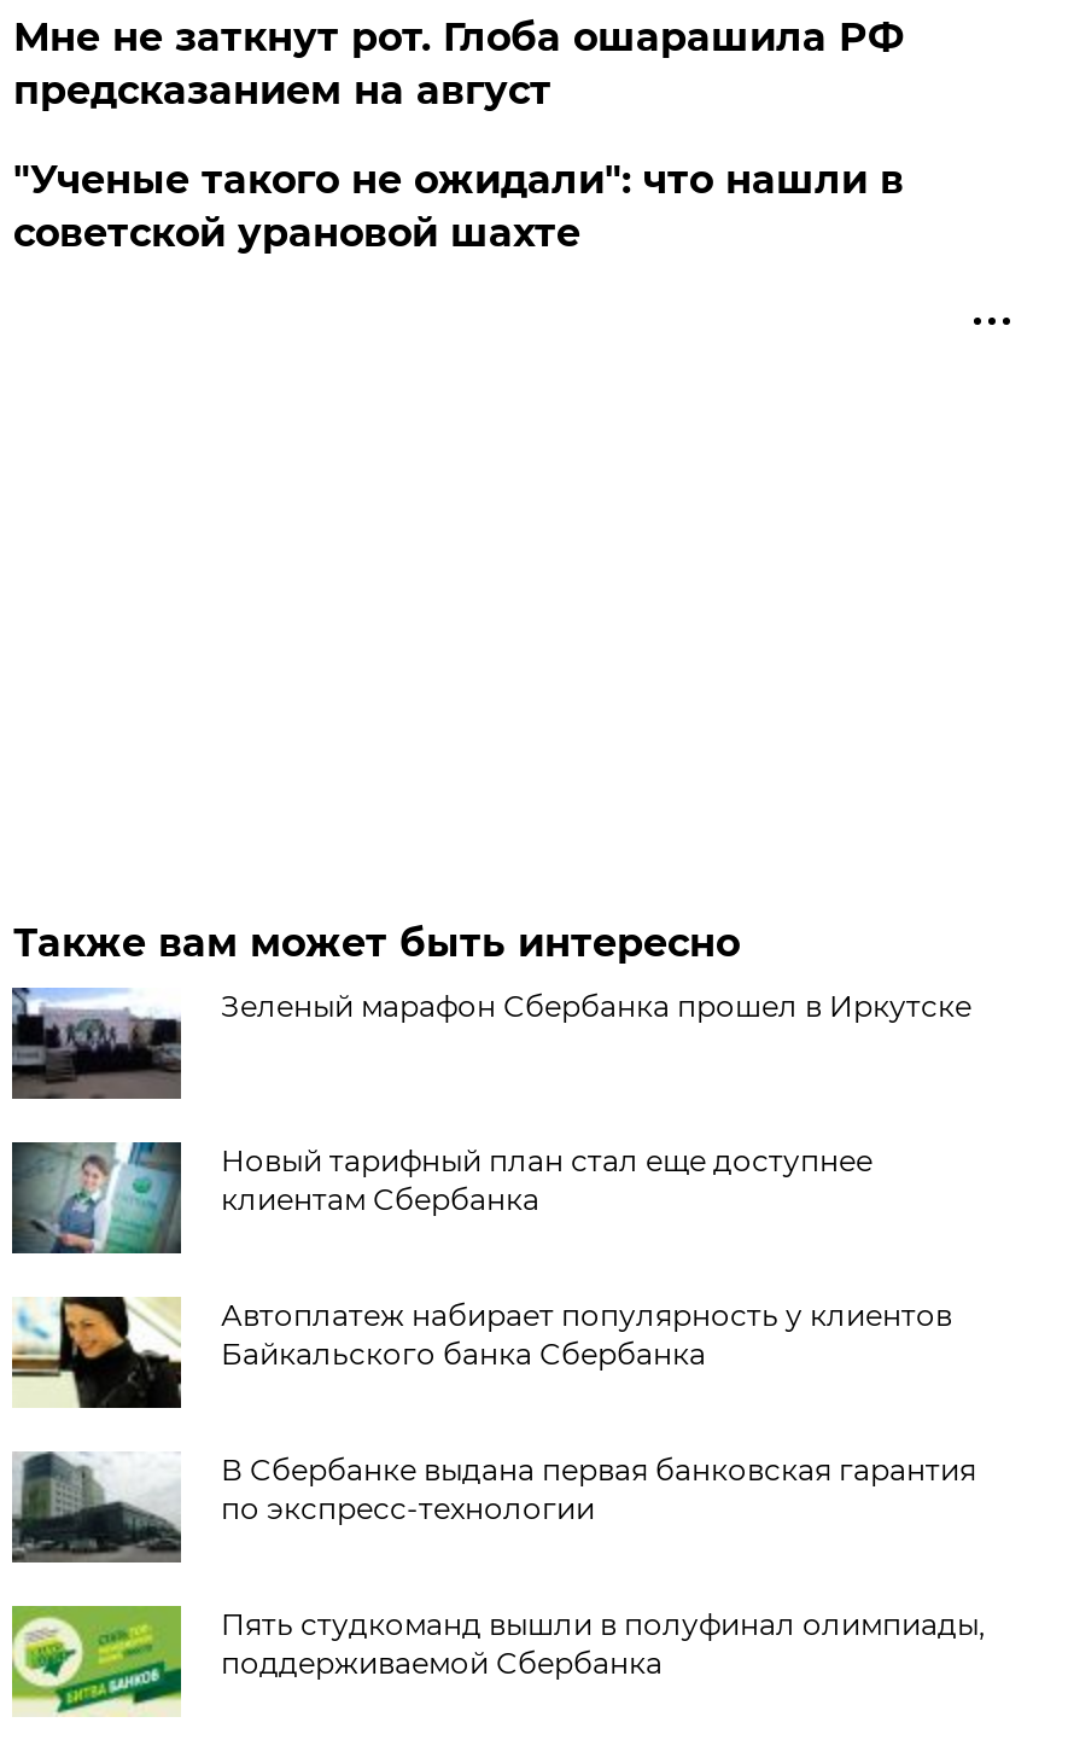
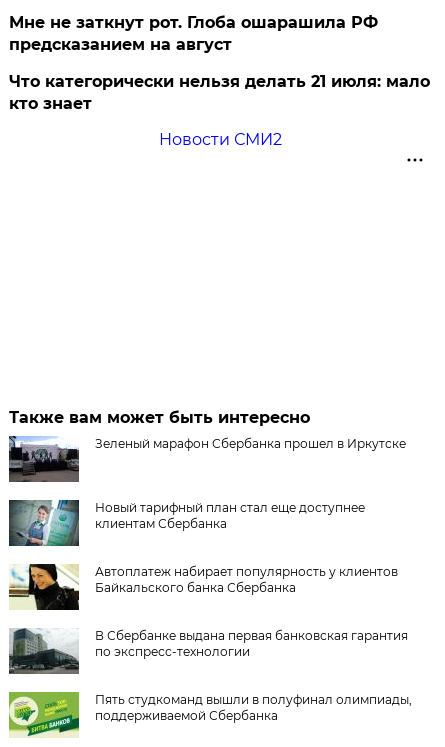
[13,157,904,256] "Ученые такого не ожидали": что нашли в | советской урановой шахте -> [9,72,430,149] Что категорически нельзя делать 21 июля: мало | кто знает | Новости СМИ2

